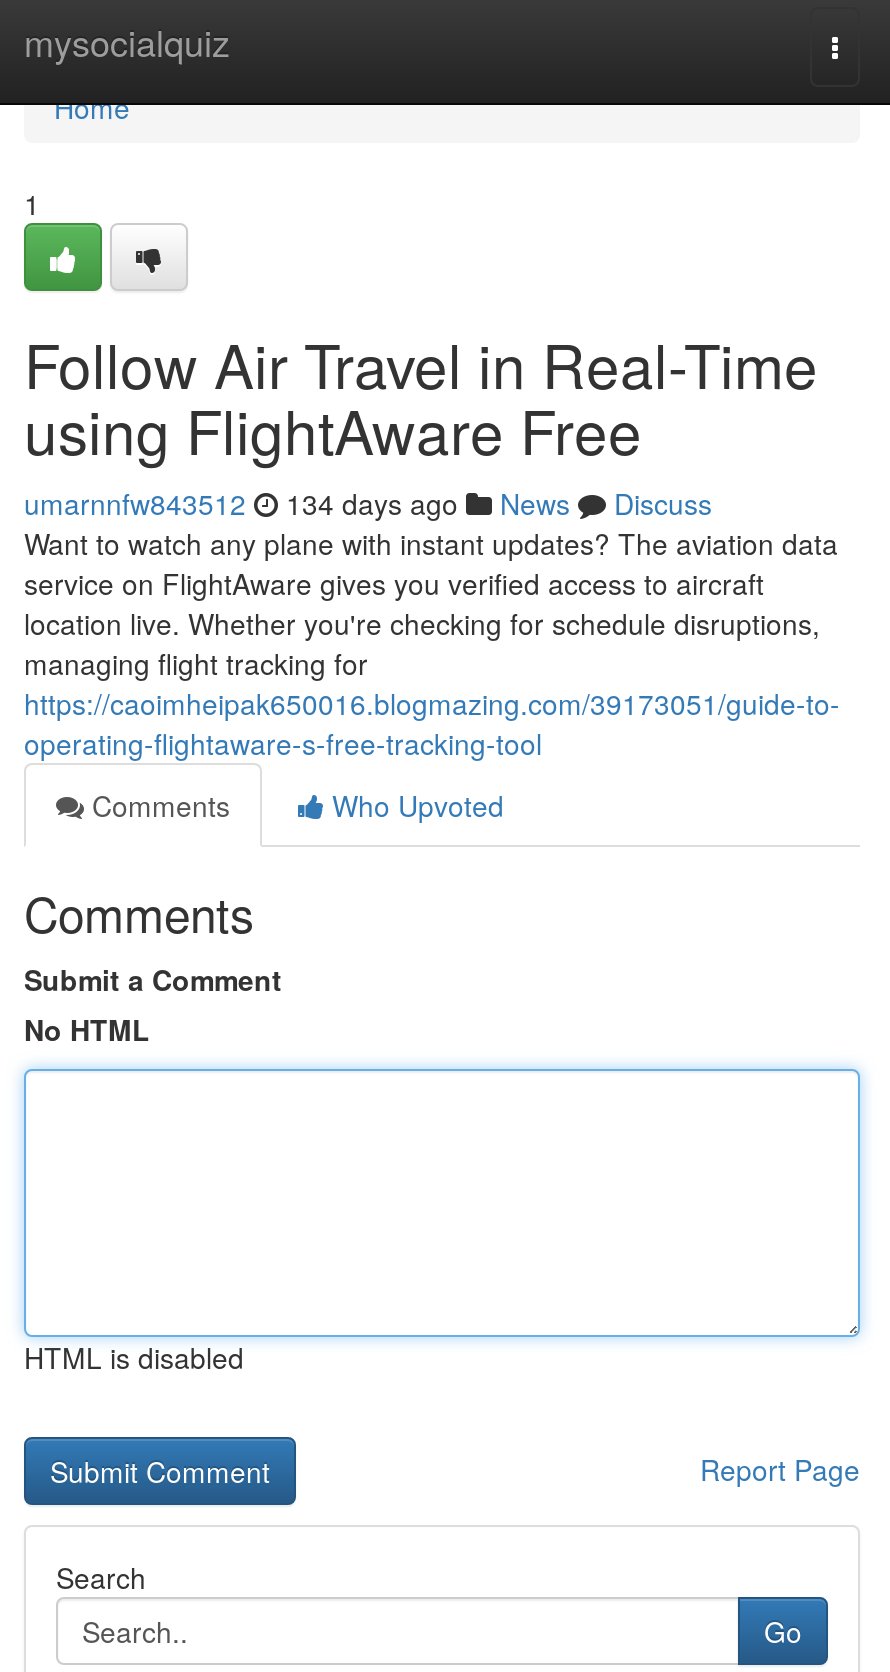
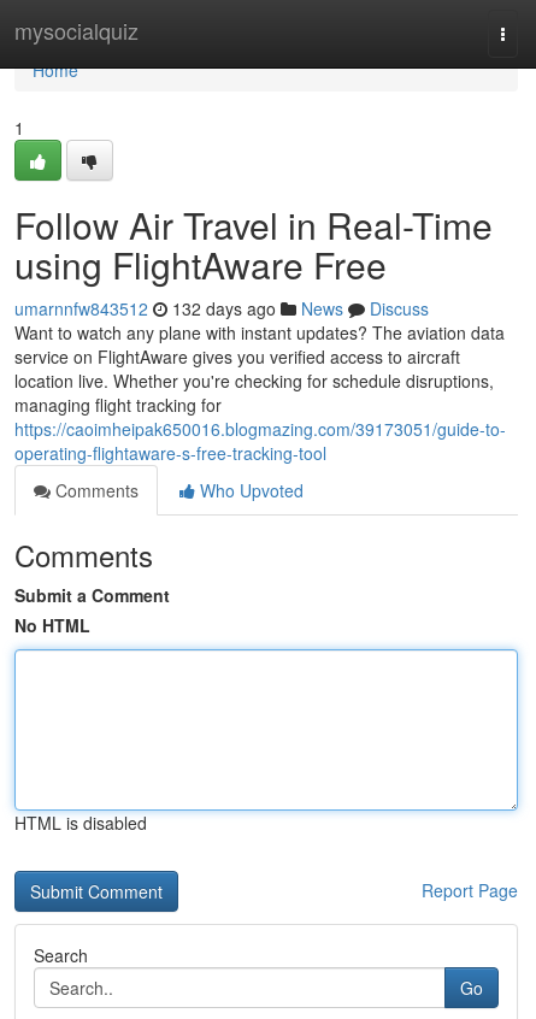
[24,483,712,523] umarnnfw843512 134 days ago News Discuss -> [14,296,429,320] umarnnfw843512 132 days ago News Discuss

